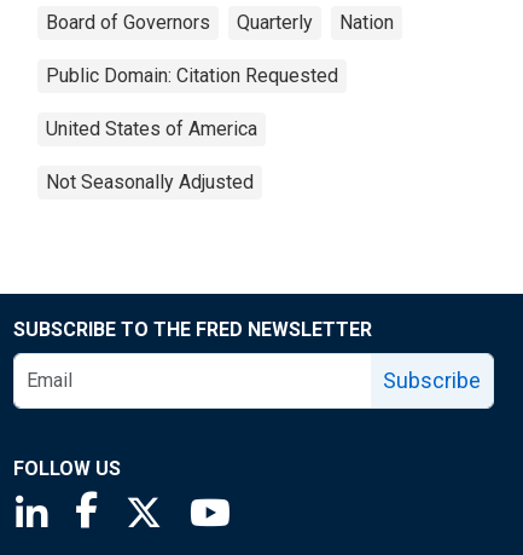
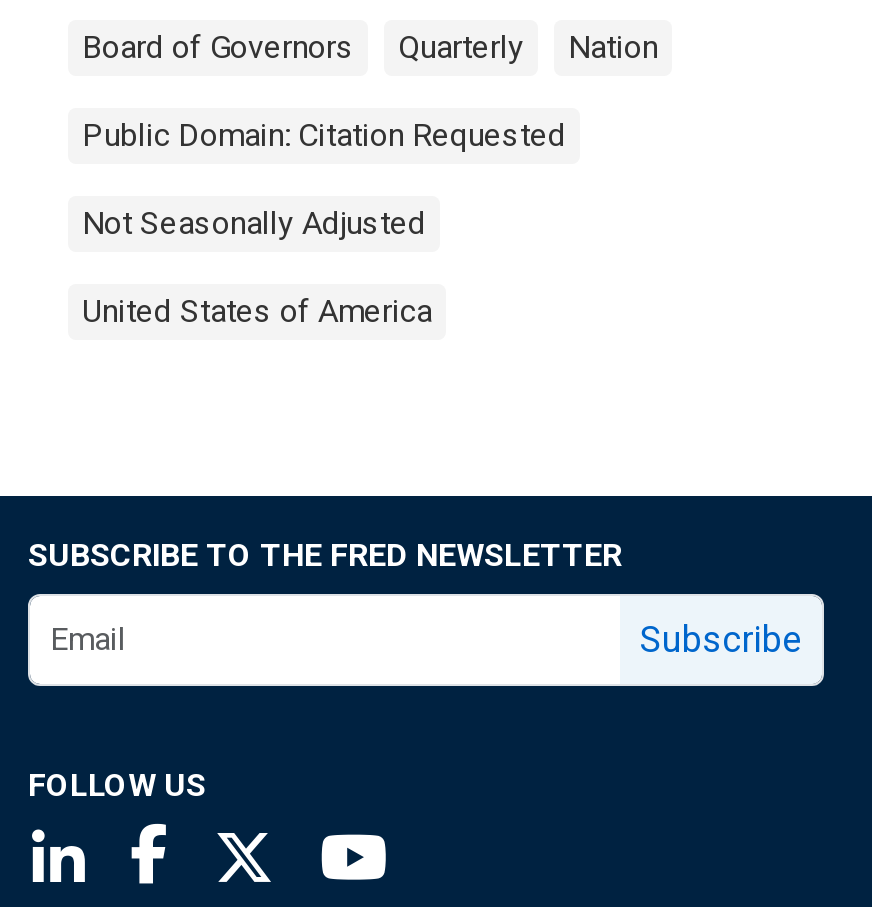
moved [46,117,257,140] -> [82,292,432,330]: United States of America
moved [46,170,254,193] -> [82,204,426,242]: Not Seasonally Adjusted

